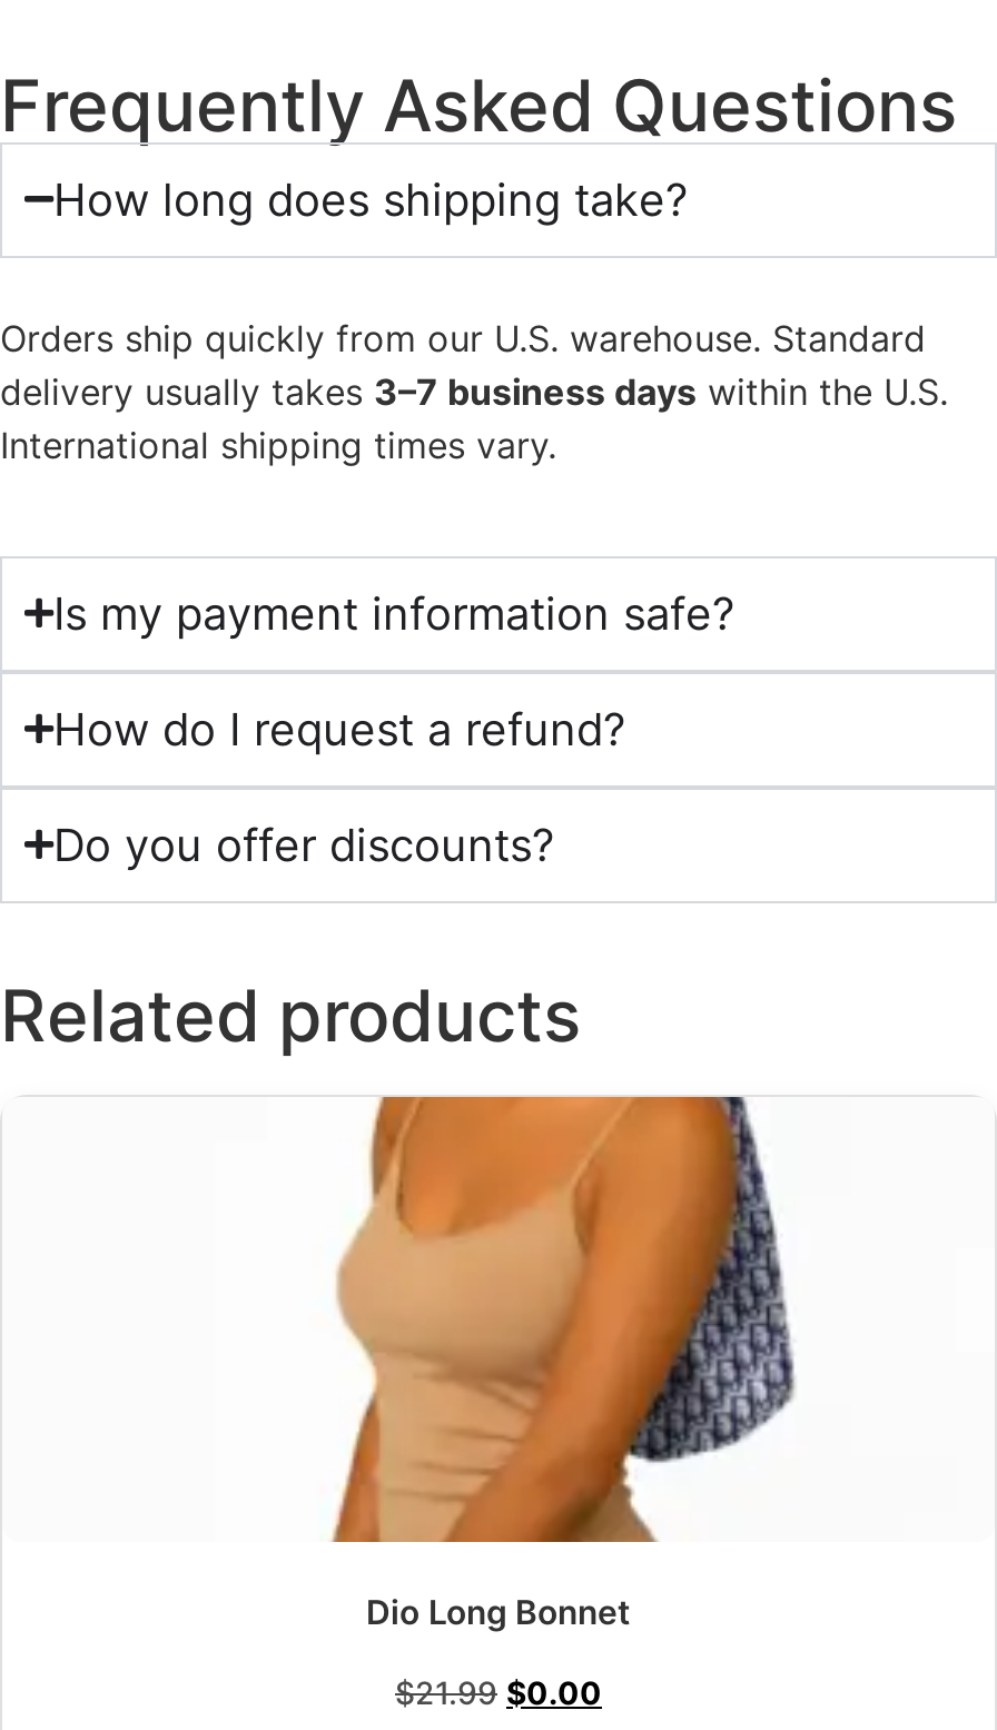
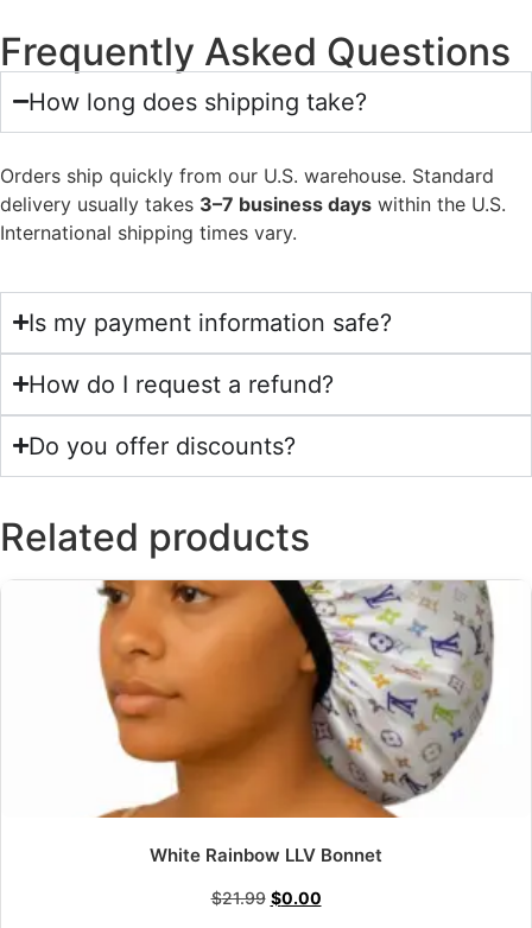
[182,1095,926,1634] [image] | Dio Long Bonnet -> [96,579,495,867] [image] | White Rainbow LLV Bonnet

